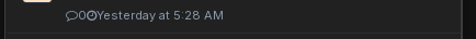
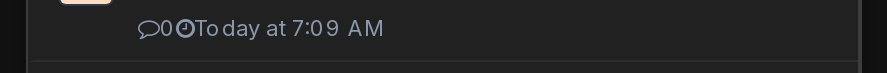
[97,8,224,23] Yesterday at 5:28 AM -> [194,14,384,42] Today at 7:09 AM

